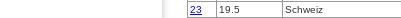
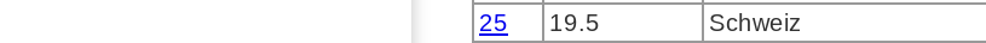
[190,4,240,15] 23 19.5 -> [479,9,600,36] 25 19.5

